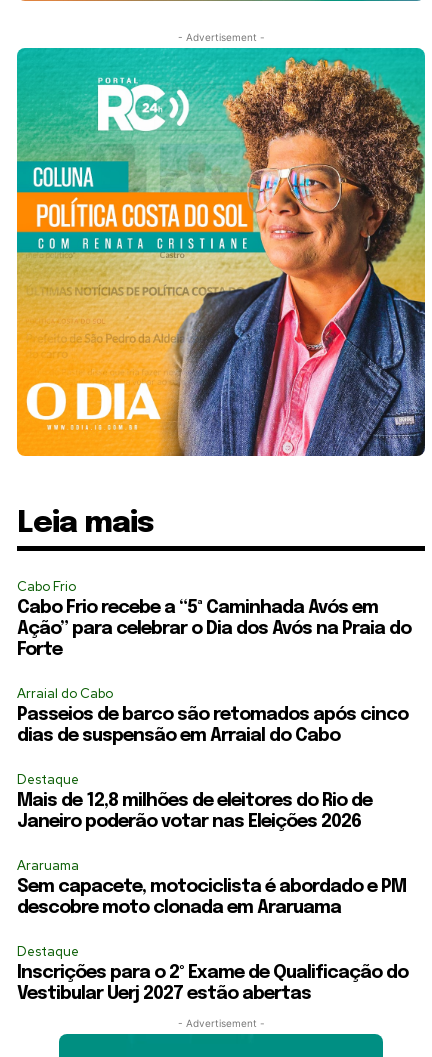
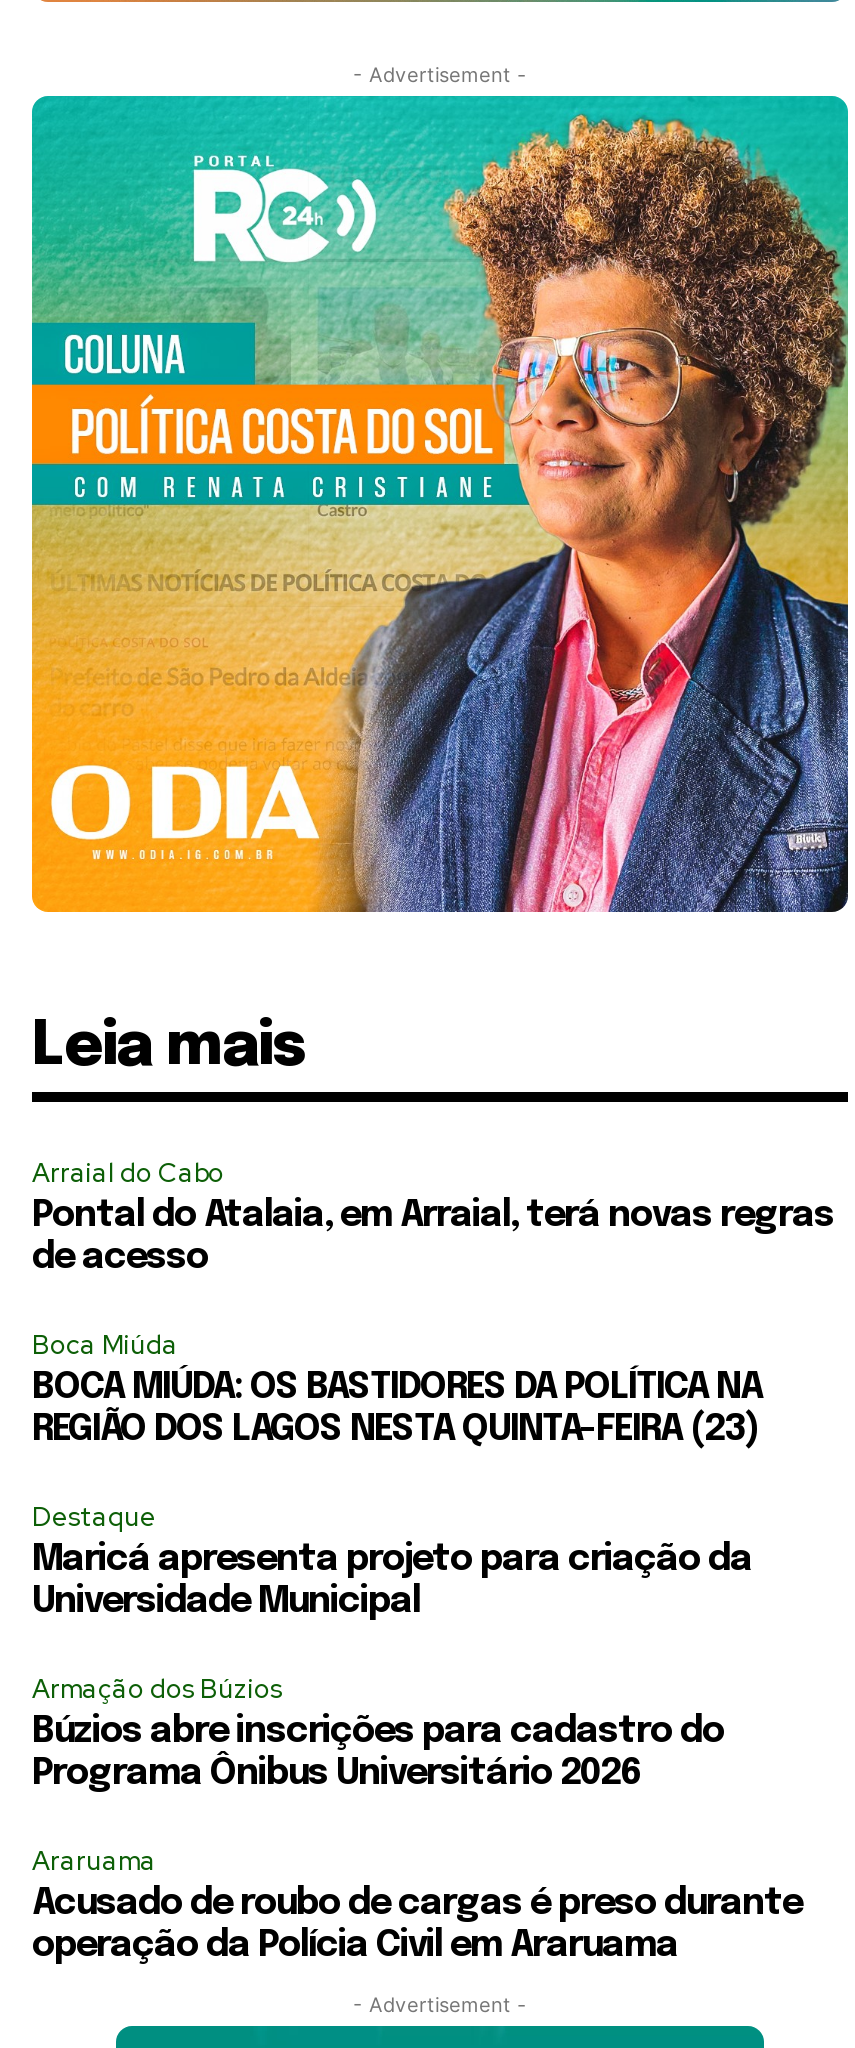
[17,578,411,659] Cabo Frio | Cabo Frio recebe a “5ª Caminhada Avós em | Ação” para celebrar o Dia dos Avós na Praia do | Forte -> none
moved [17,685,113,702] -> [32,1157,224,1191]: Arraial do Cabo
[17,706,408,745] Passeios de barco são retomados após cinco | dias de suspensão em Arraial do Cabo -> [32,1199,834,1449] Pontal do Atalaia, em Arraial, terá novas regras | de acesso | Boca Miúda | BOCA MIÚDA: OS BASTIDORES DA POLÍTICA NA | REGIÃO DOS LAGOS NESTA QUINTA-FEIRA (23)
[17,792,372,831] Mais de 12,8 milhões de eleitores do Rio de | Janeiro poderão votar nas Eleições 2026 -> [32,1543,752,1793] Maricá apresenta projeto para criação da | Universidade Municipal | Armação dos Búzios | Búzios abre inscrições para cadastro do | Programa Ônibus Universitário 2026
moved [17,857,79,874] -> [32,1845,156,1879]: Araruama
[17,878,408,1003] Sem capacete, motociclista é abordado e PM | descobre moto clonada em Araruama | Destaque | Inscrições para o 2º Exame de Qualificação do | Vestibular Uerj 2027 estão abertas -> [32,1887,802,1965] Acusado de roubo de cargas é preso durante | operação da Polícia Civil em Araruama

